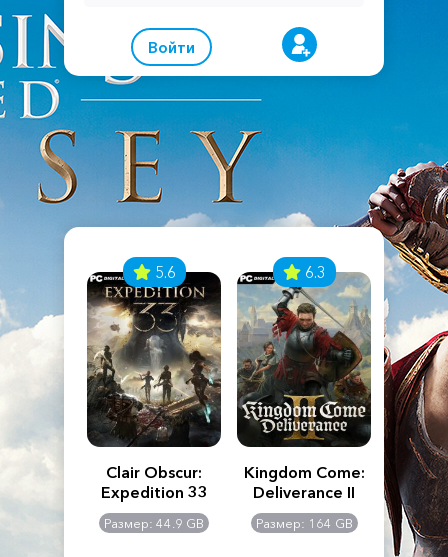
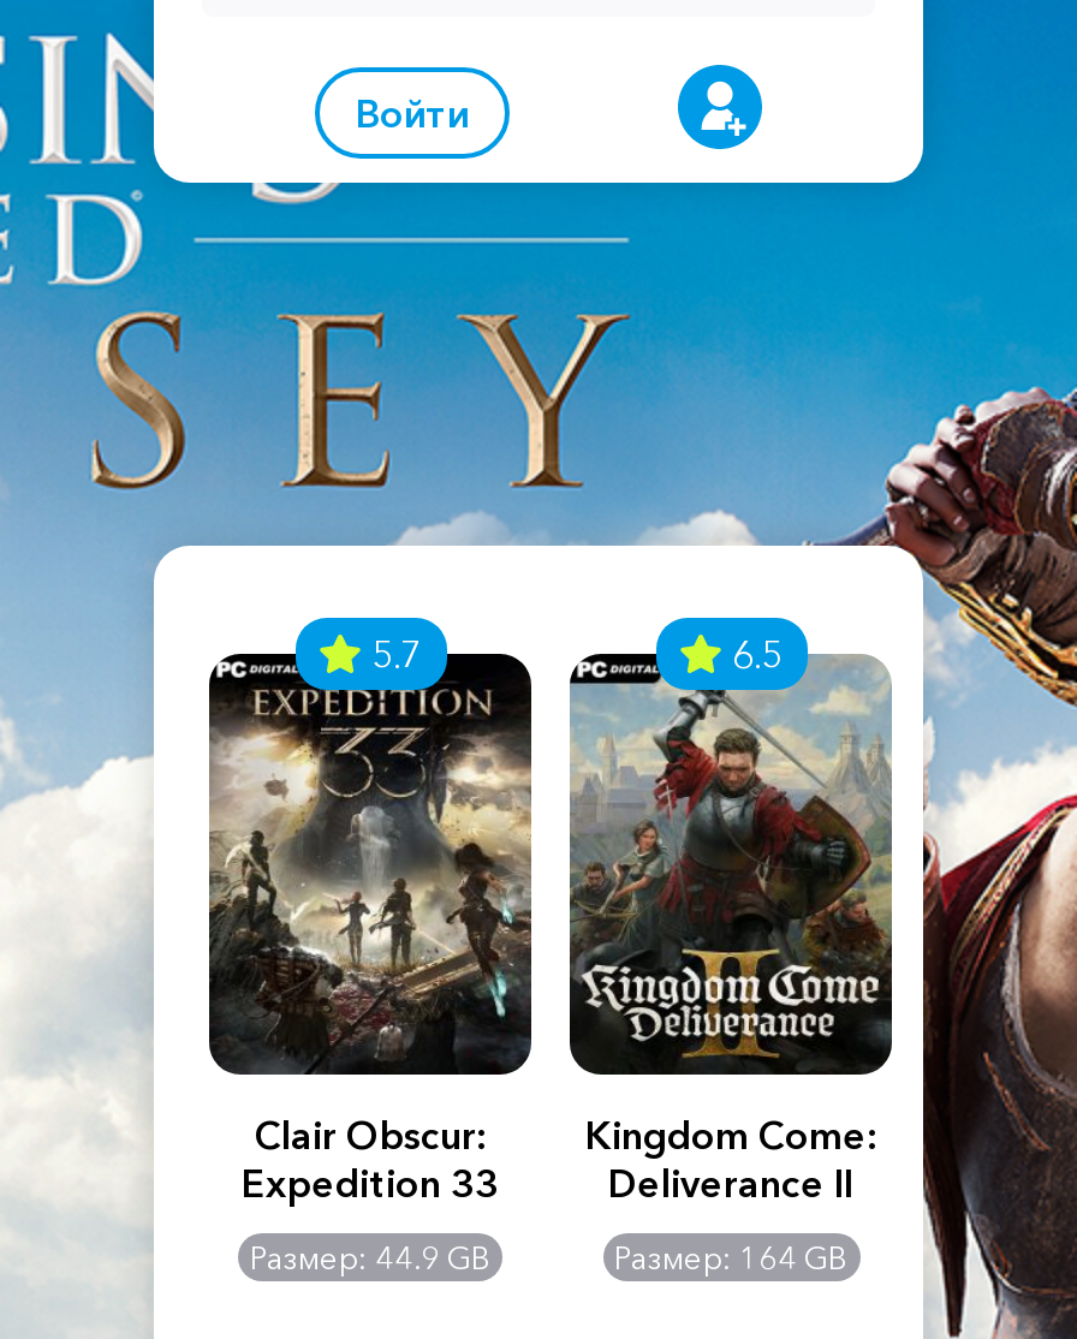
[150,262,175,282] 5.6 -> [362,630,422,678] 5.7
[300,262,325,282] 6.3 -> [722,630,783,678] 6.5

